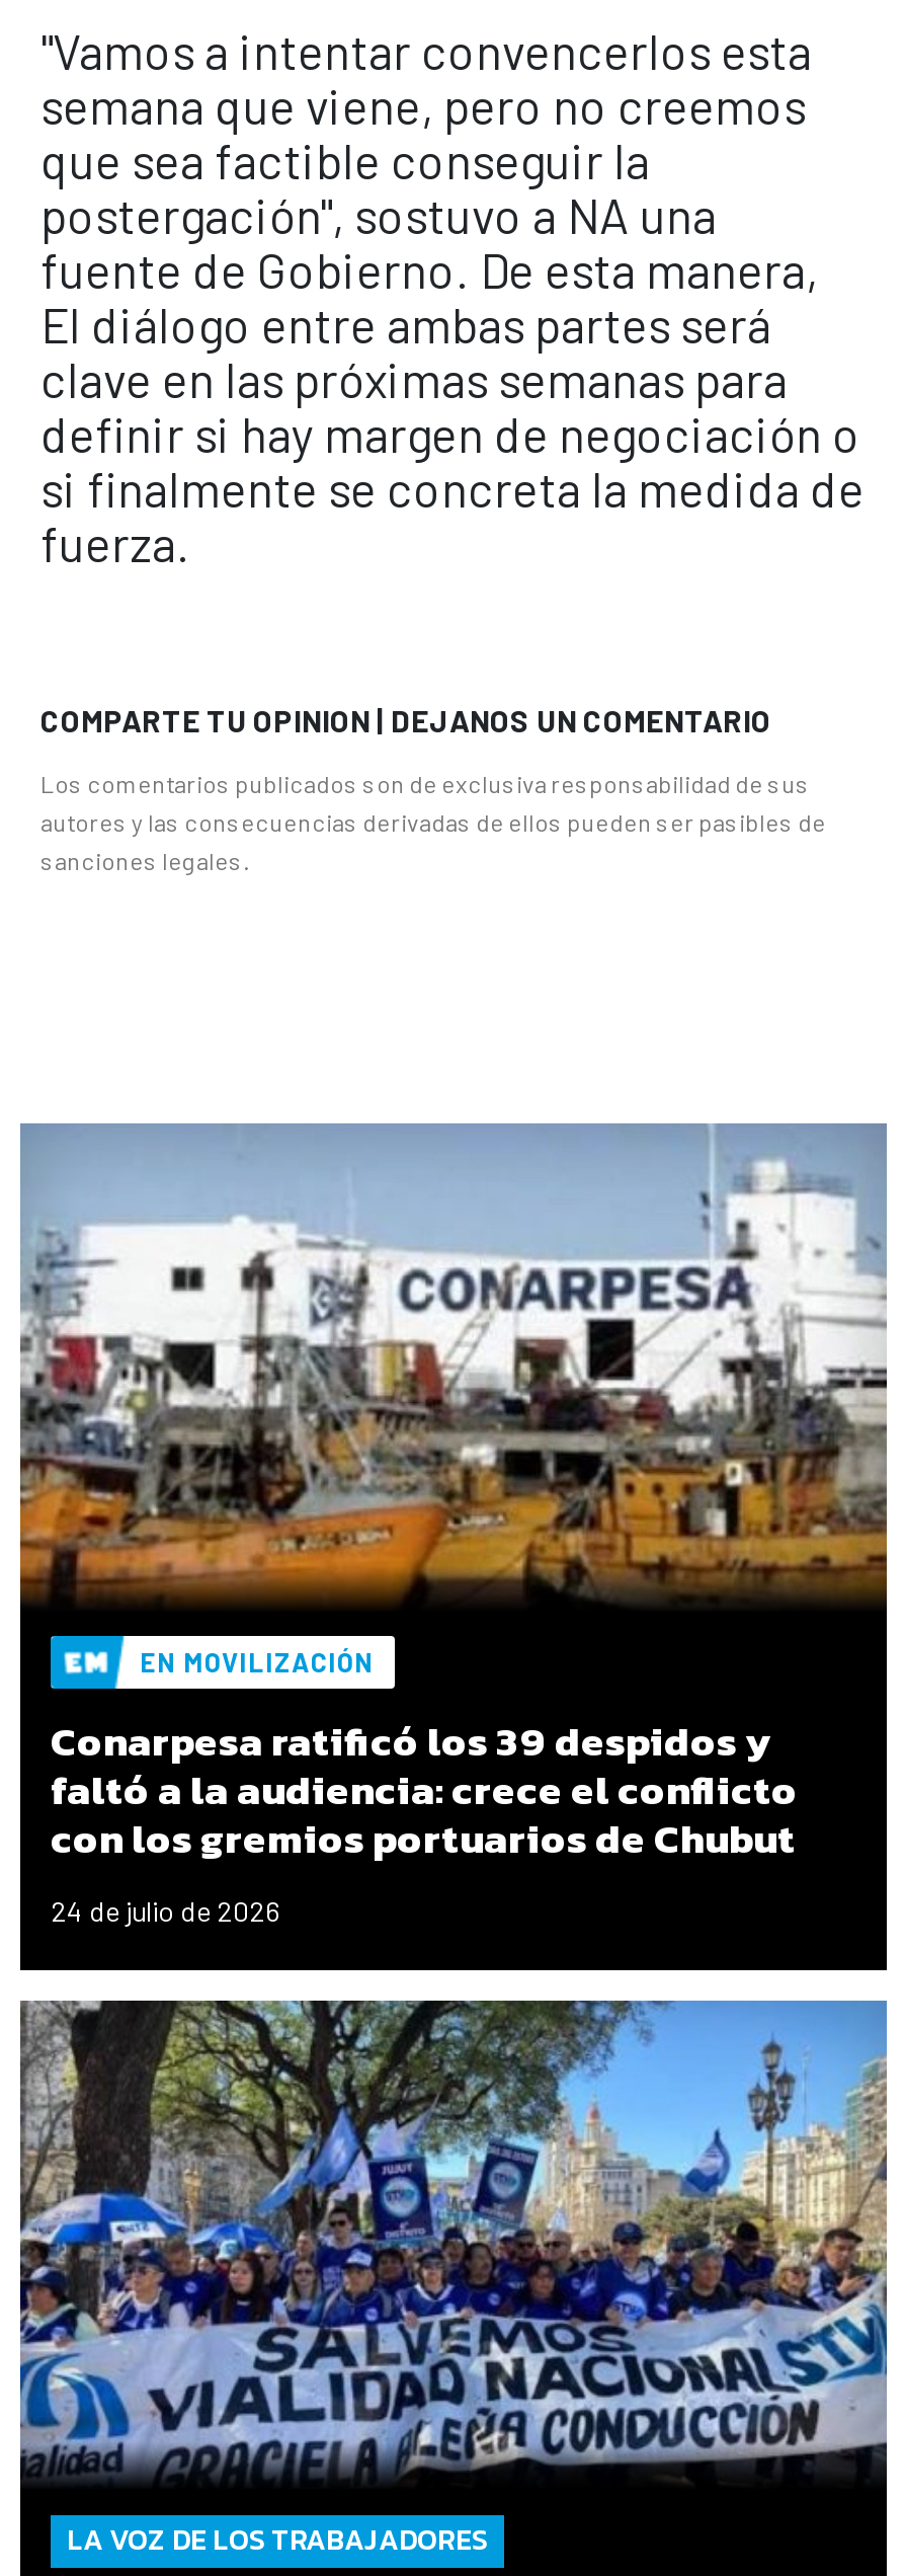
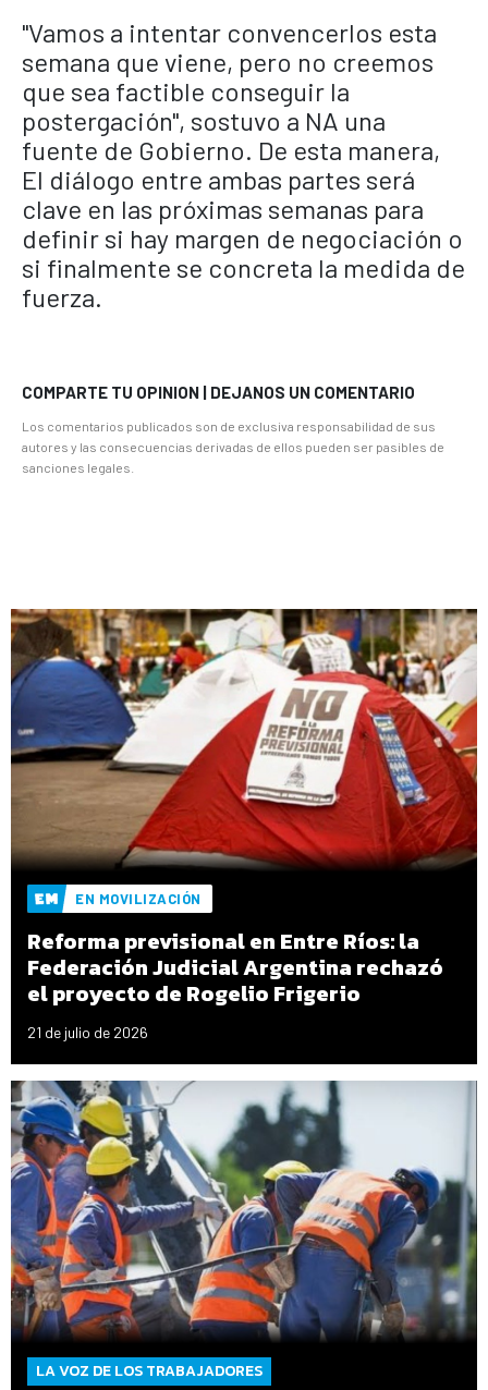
[18,1121,889,1604] [image] -> [10,608,478,867] [image]
[51,1711,798,1927] Conarpesa ratificó los 39 despidos y | faltó a la audiencia: crece el conflicto | con los gremios portuarios de Chubut | 24 de julio de 2026 -> [27,925,443,1041] Reforma previsional en Entre Ríos: la | Federación Judicial Argentina rechazó | el proyecto de Rogelio Frigerio | 21 de julio de 2026
[18,1999,889,2481] [image] -> [10,1080,478,1340] [image]

